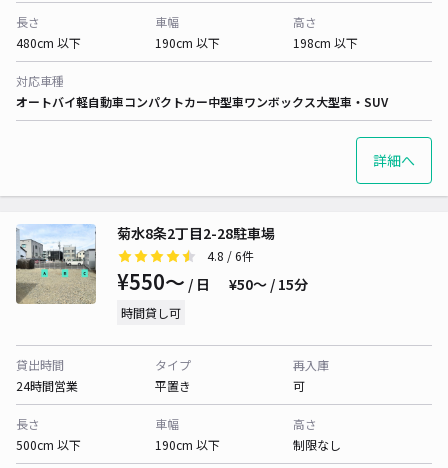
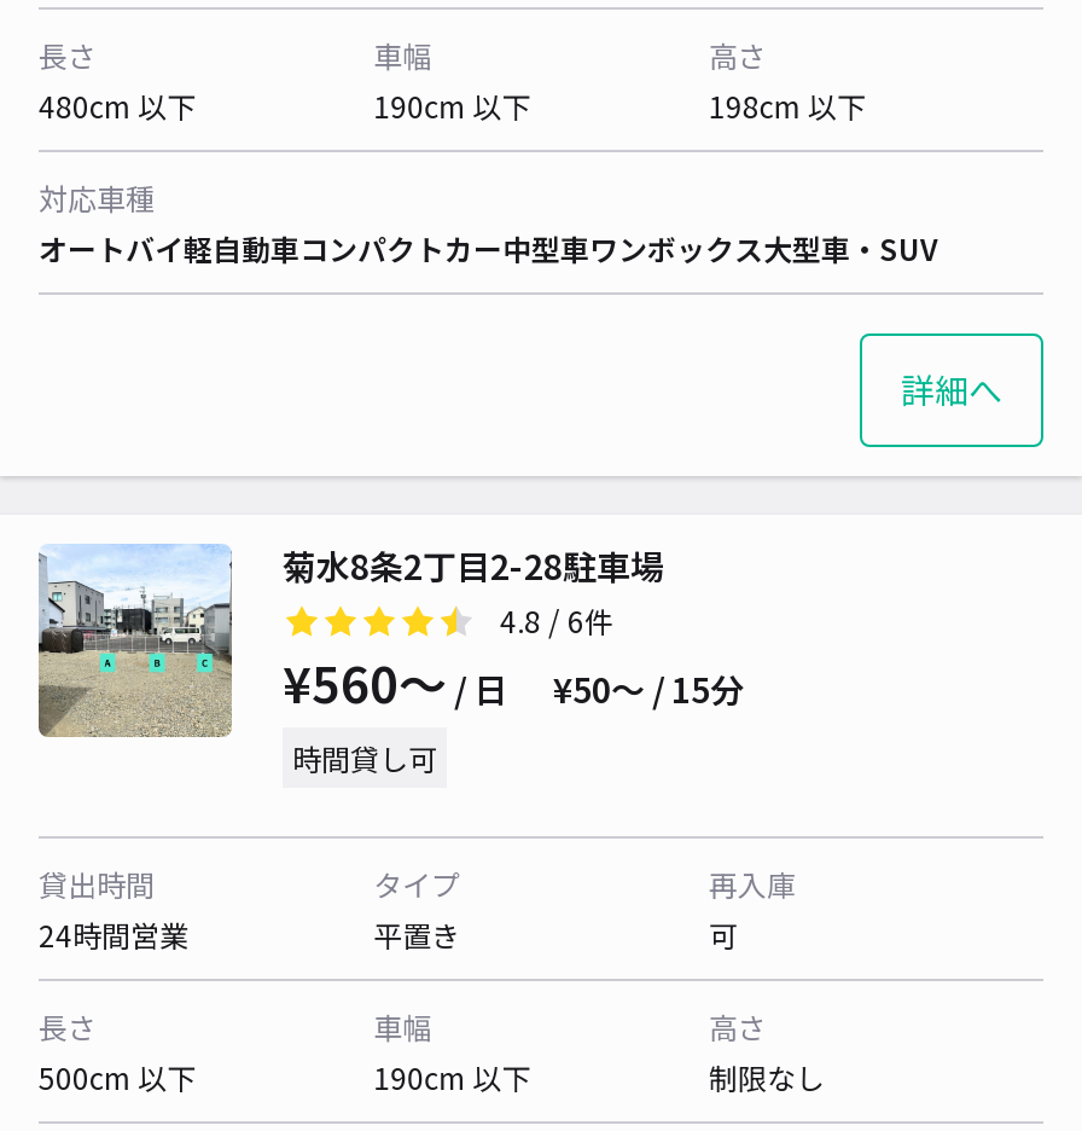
[117,267,308,296] ¥550〜/ 日 ¥50〜 / 15分 -> [283,648,744,718] ¥560〜/ 日 ¥50〜 / 15分

